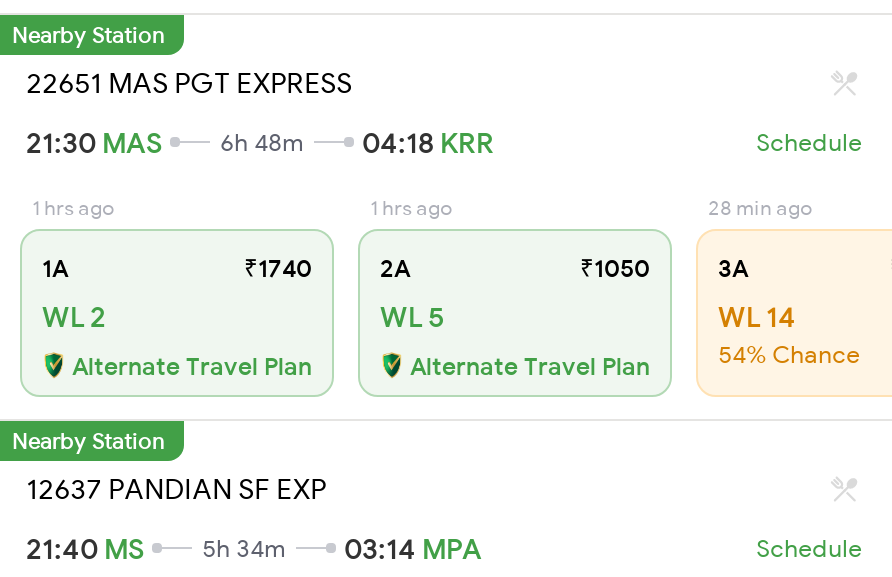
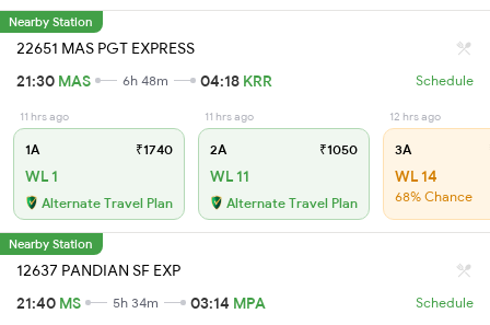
[32,194,114,220] 1 hrs ago -> [20,109,69,123] 11 hrs ago
[370,194,452,220] 1 hrs ago -> [205,109,254,123] 11 hrs ago
[708,194,812,220] 28 min ago -> [389,109,441,123] 12 hrs ago
[42,298,106,334] WL 2 -> [25,166,58,186] WL 1
[380,298,444,334] WL 5 -> [210,166,249,186] WL 11
[718,338,860,368] 54% Chance -> [395,188,472,204] 68% Chance

